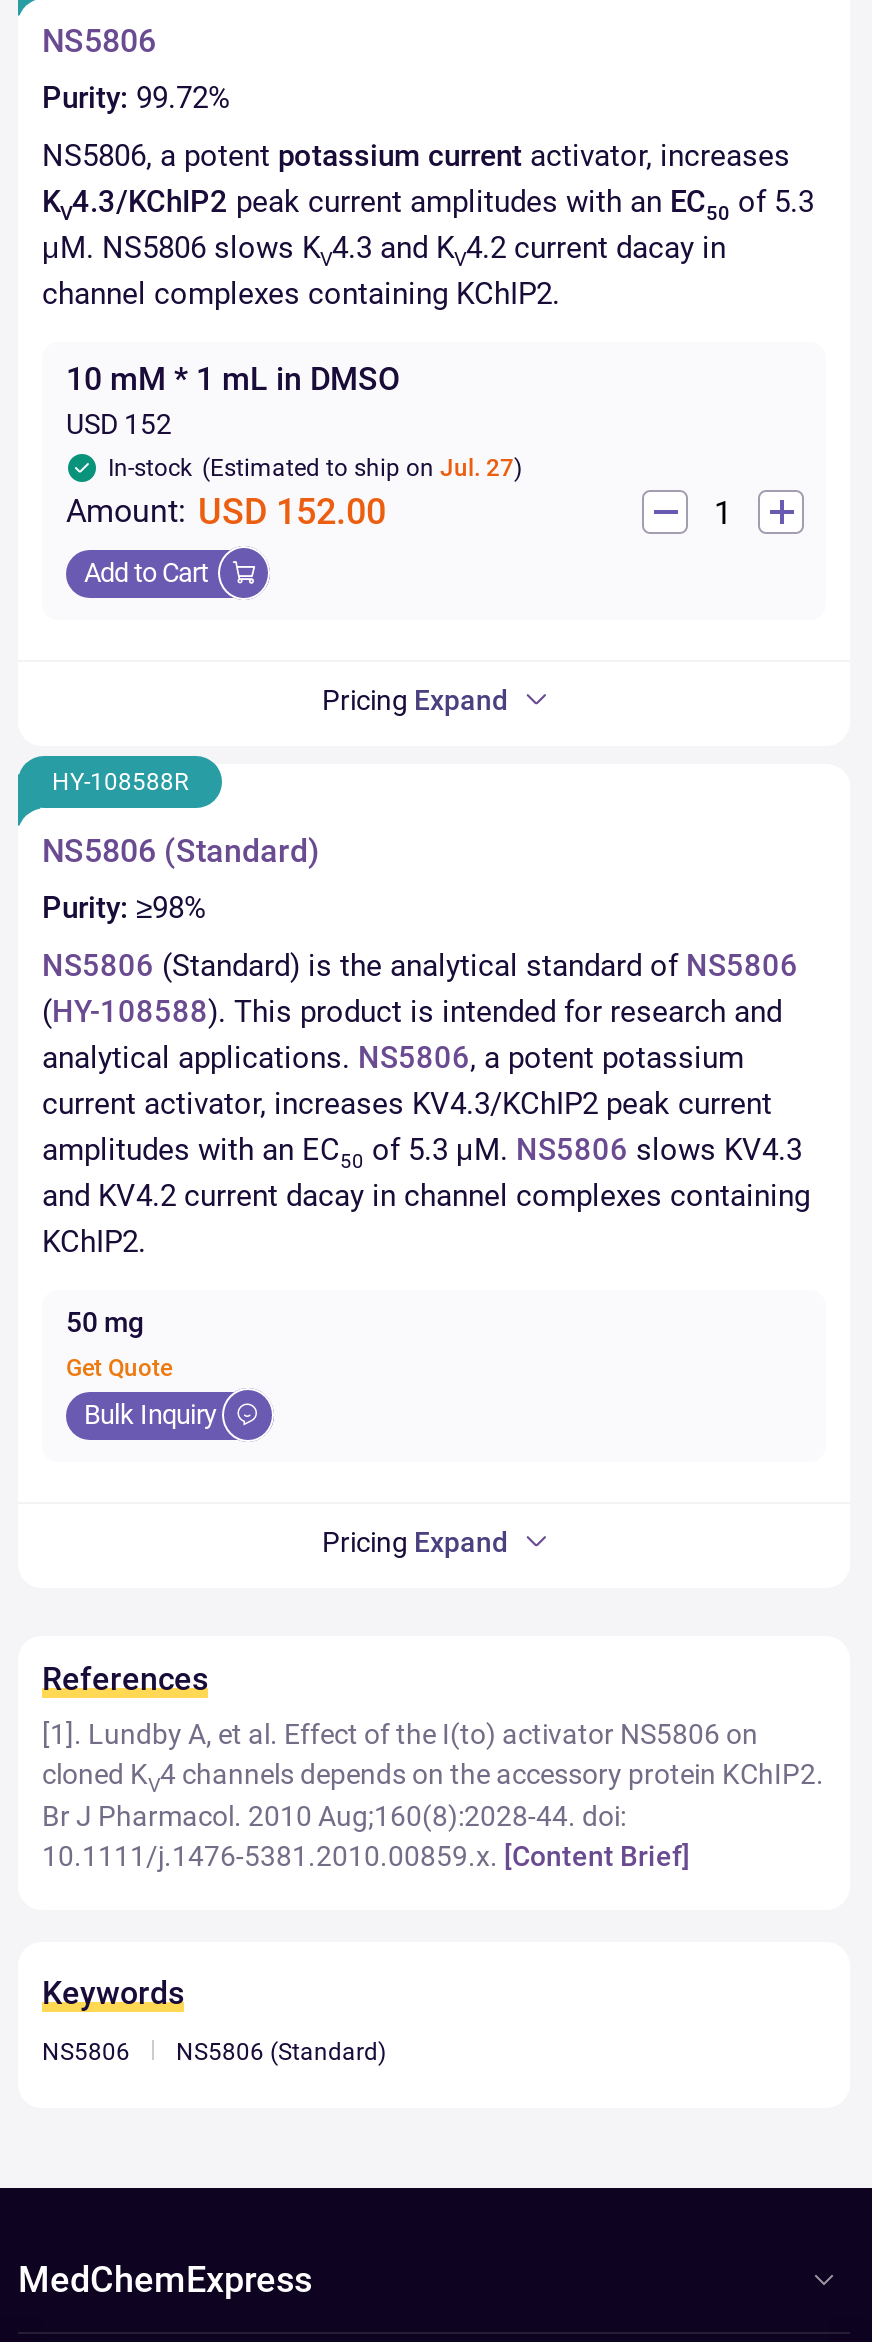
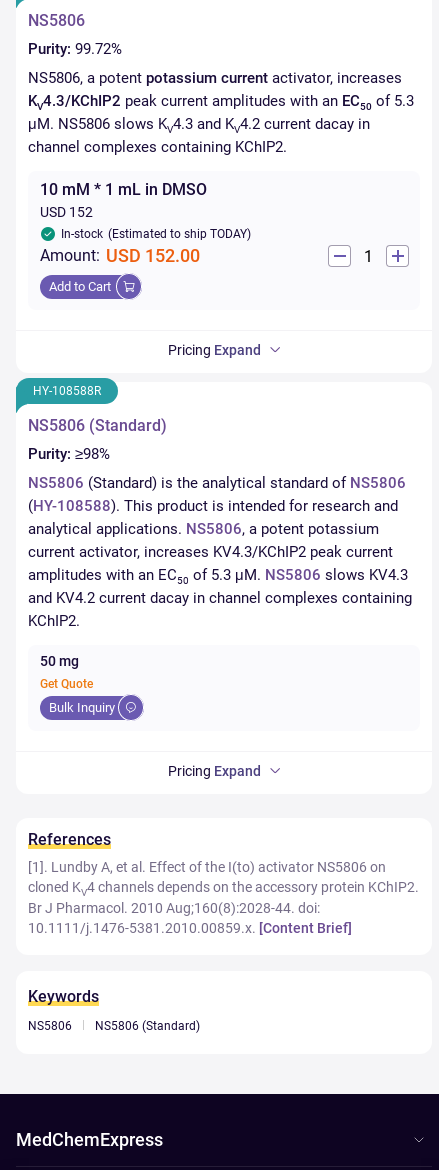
[108,454,522,482] In-stock (Estimated to ship on Jul. 27) -> [61,227,251,241] In-stock (Estimated to ship TODAY)

